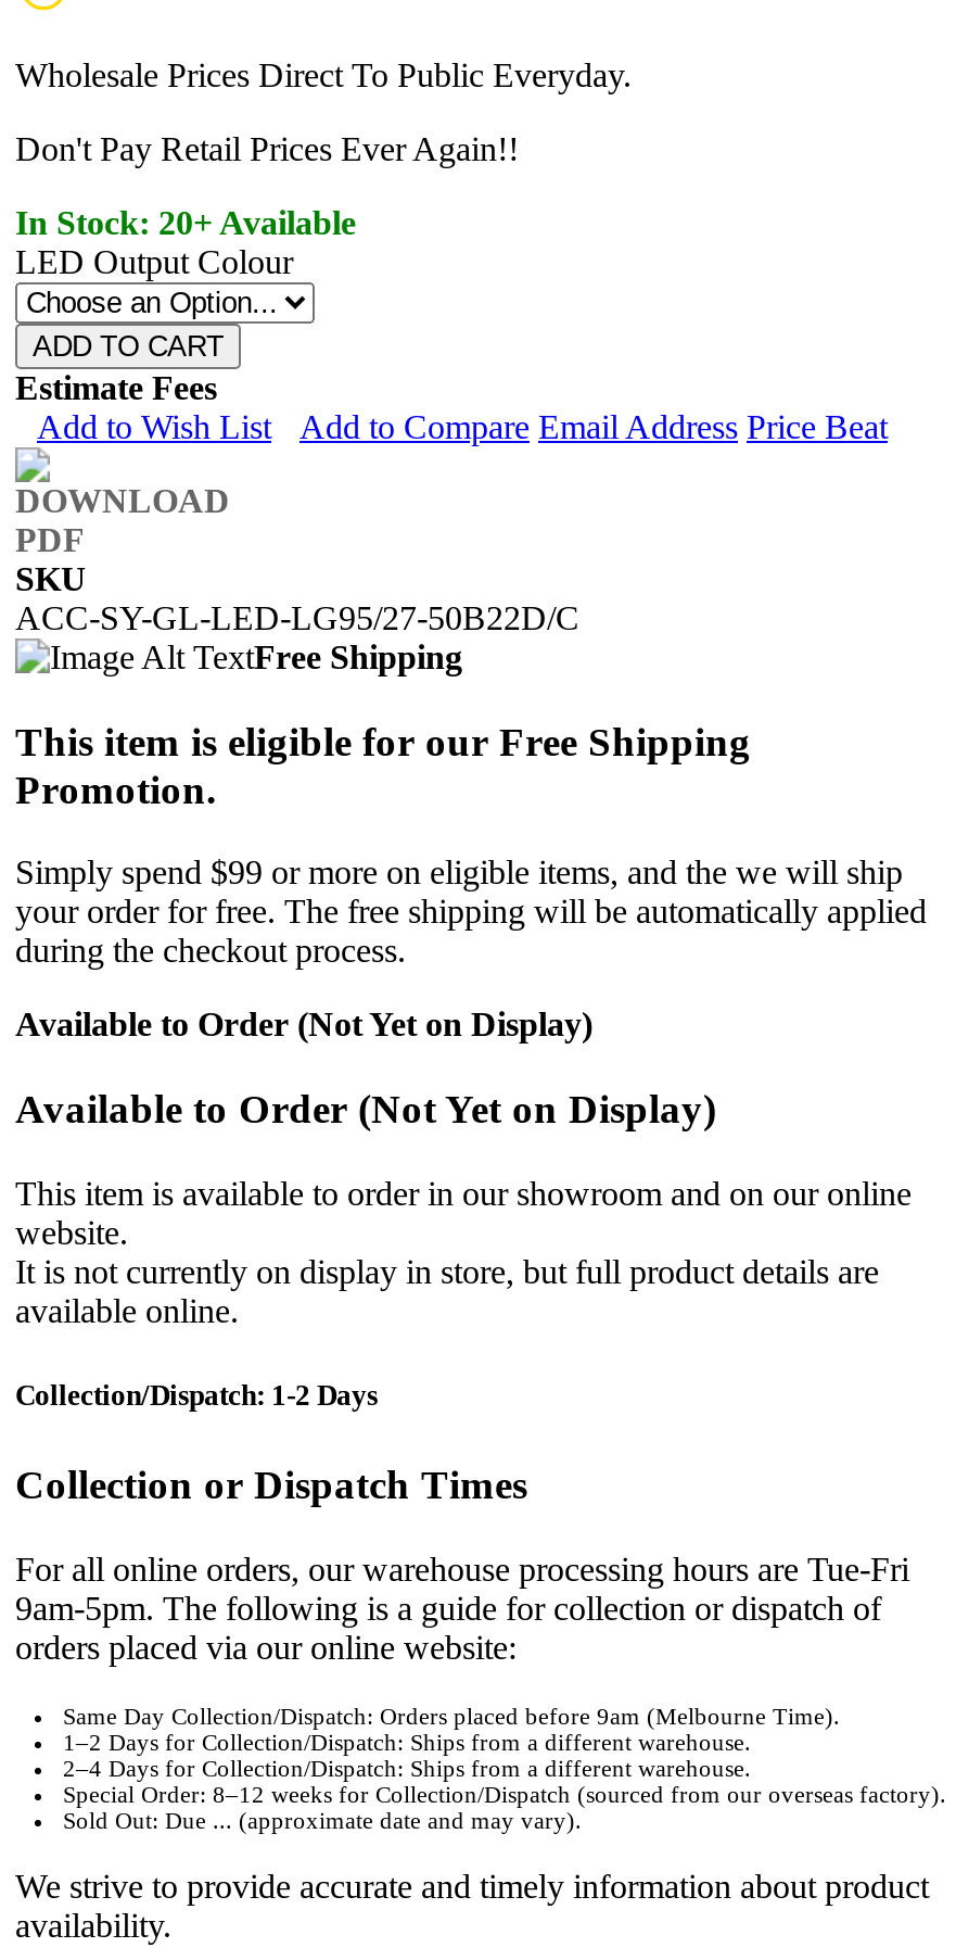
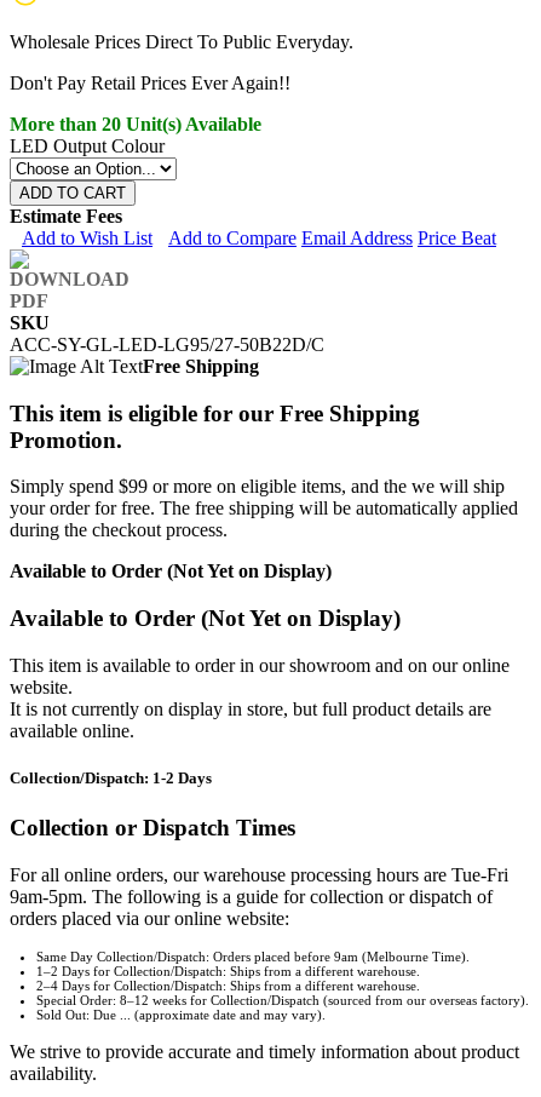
[15,204,356,241] In Stock: 20+ Available -> [10,114,261,134] More than 20 Unit(s) Available

